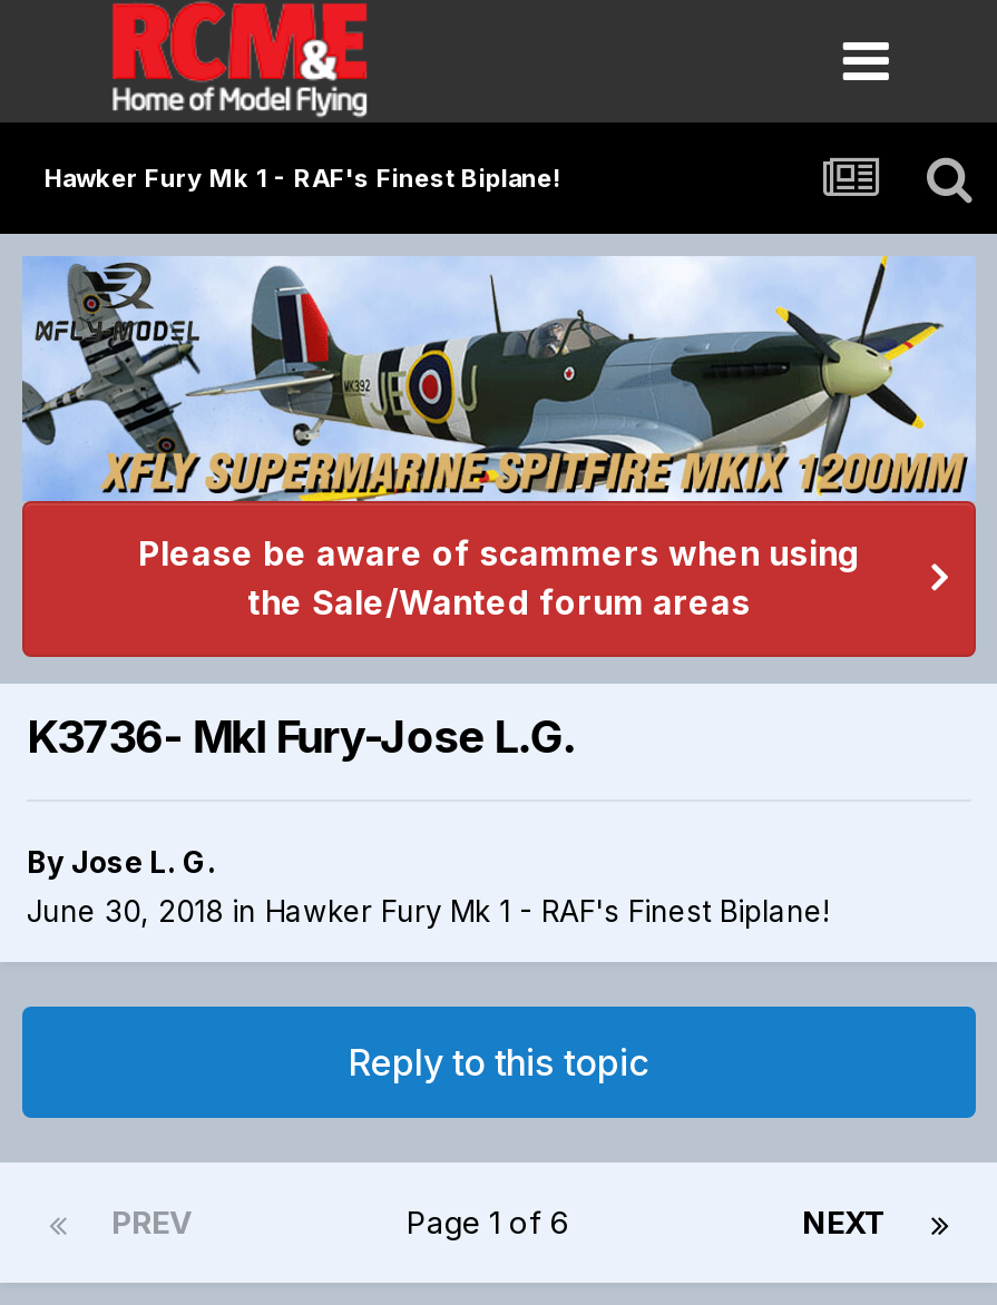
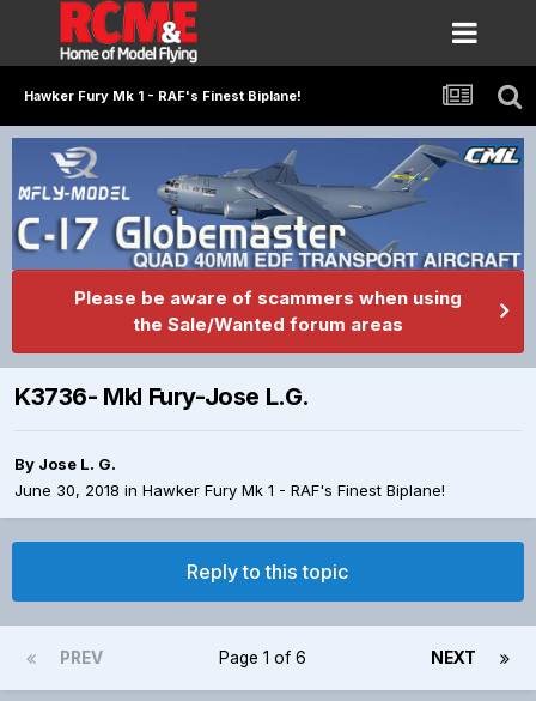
[22,256,976,503] [image] -> [11,137,525,271] [image]

